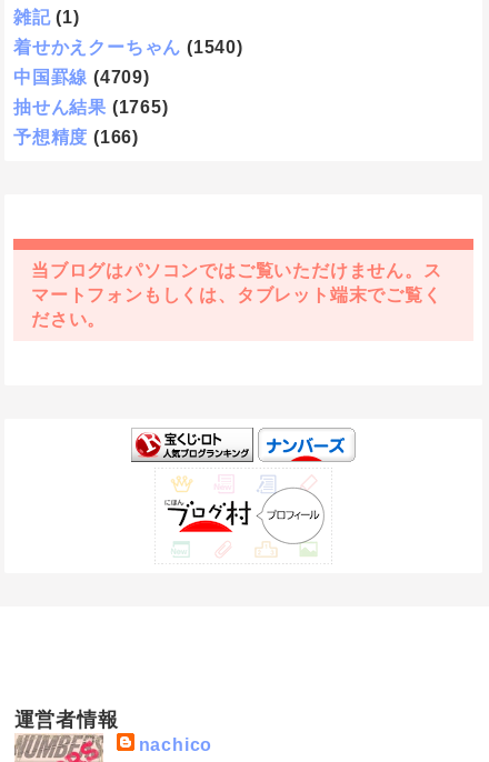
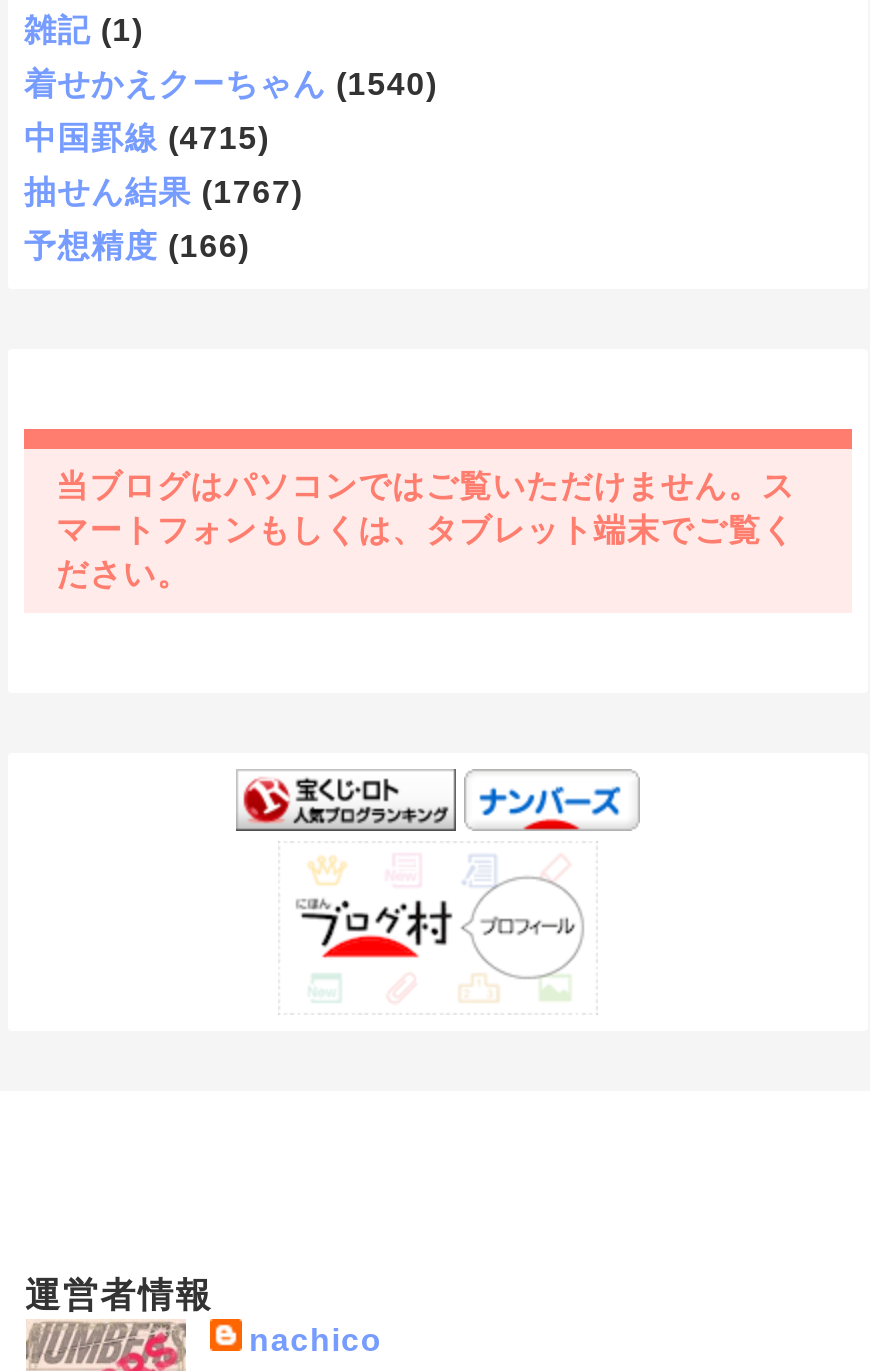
[13,68,150,87] 中国罫線 (4709) -> [24,121,270,155] 中国罫線 (4715)
[13,98,168,117] 抽せん結果 (1765) -> [24,175,303,209] 抽せん結果 (1767)

